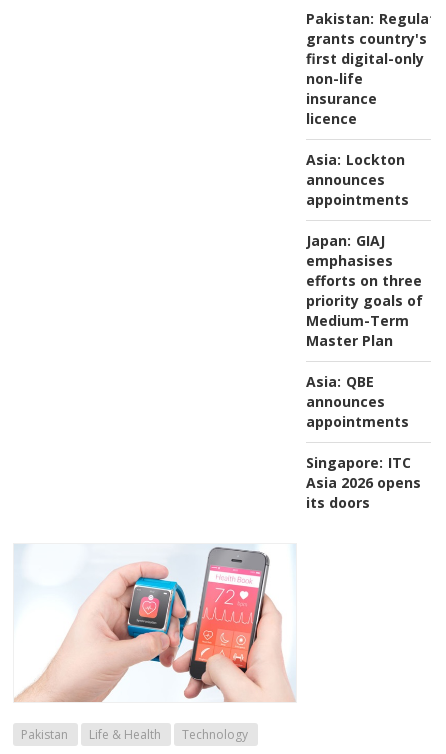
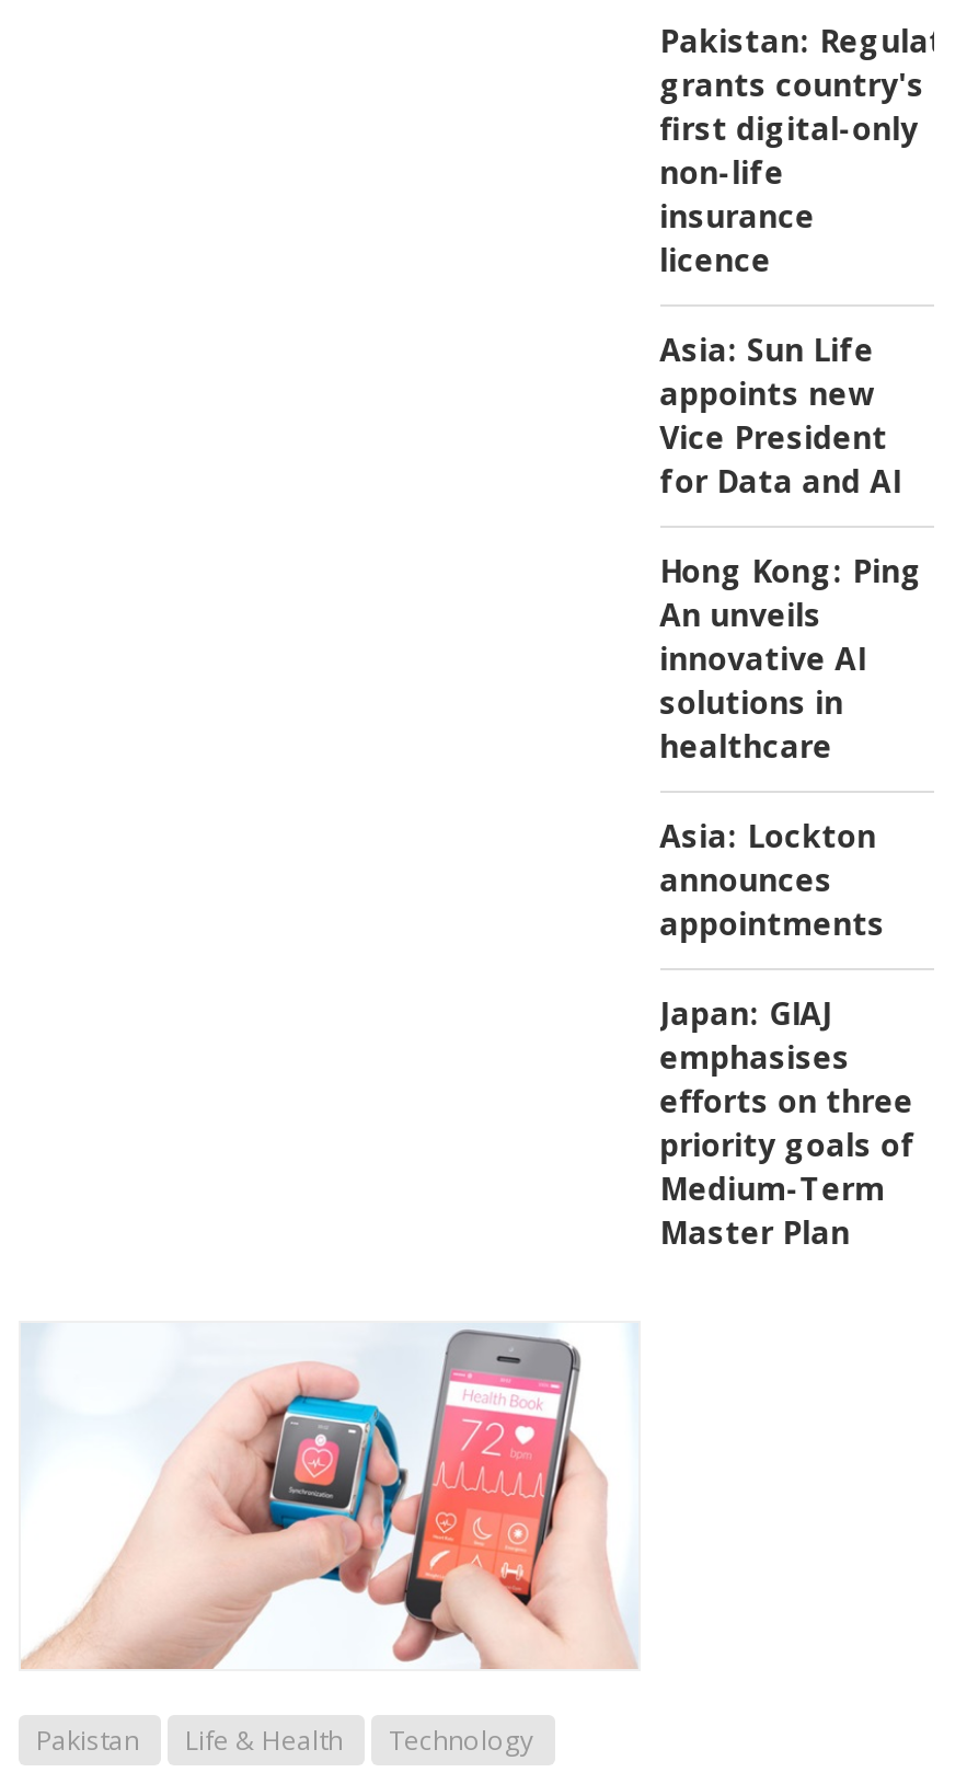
none -> [659,328,922,766] Asia: Sun Life | appoints new | Vice President | for Data and AI | Hong Kong: Ping | An unveils | innovative AI | solutions in | healthcare
moved [306,150,423,350] -> [659,815,916,1253]: Asia: Lockton | announces | appointments | ... | Medium-Term | Master Plan
[306,372,421,512] Asia: QBE | announces | appointments | Singapore: ITC | Asia 2026 opens | its doors -> none

